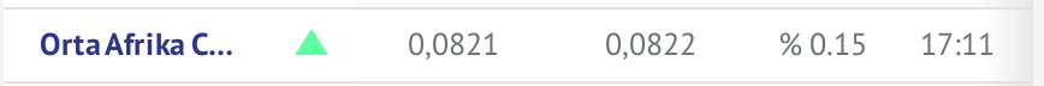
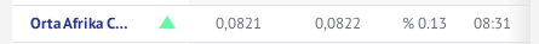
[778,24,867,64] % 0.15 -> [402,13,447,33] % 0.13
[920,24,995,64] 17:11 -> [474,13,511,33] 08:31

